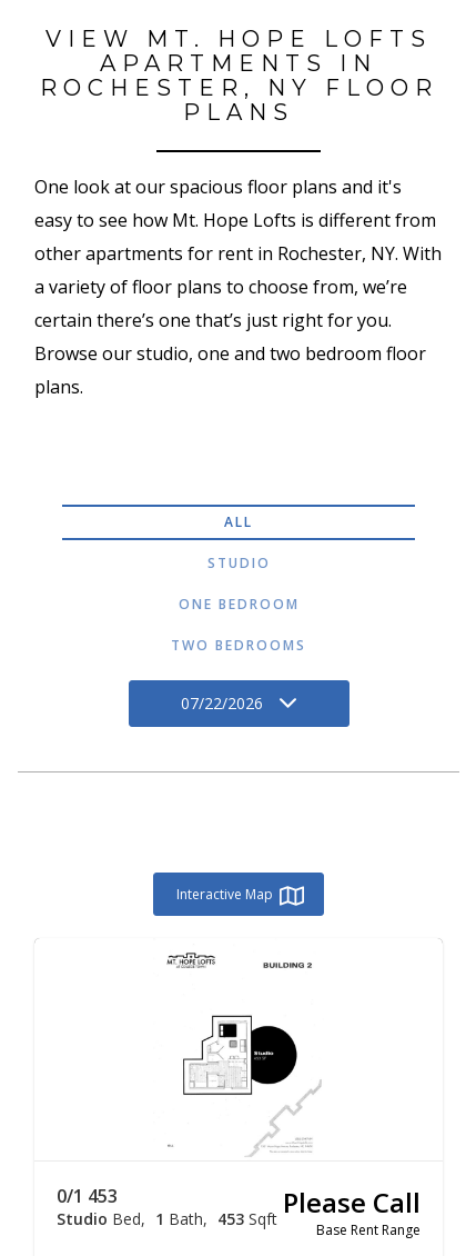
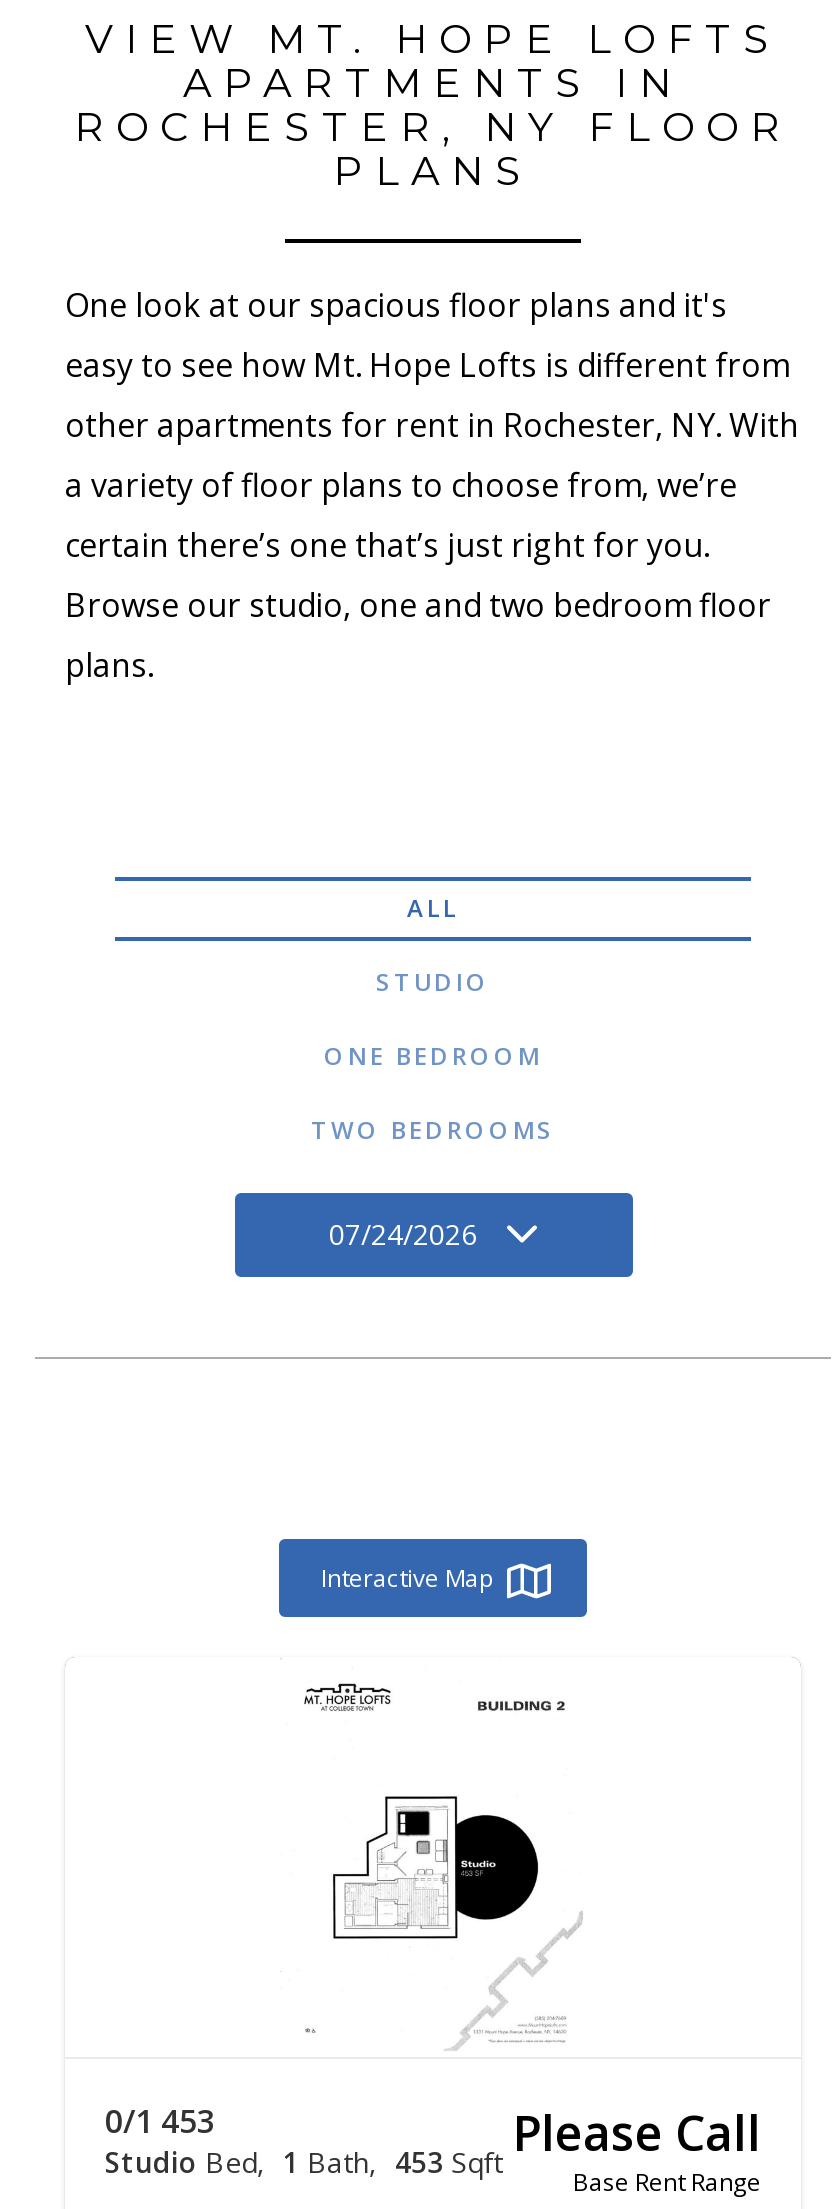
[181,692,263,714] 07/22/2026 -> [329,1215,477,1253] 07/24/2026

